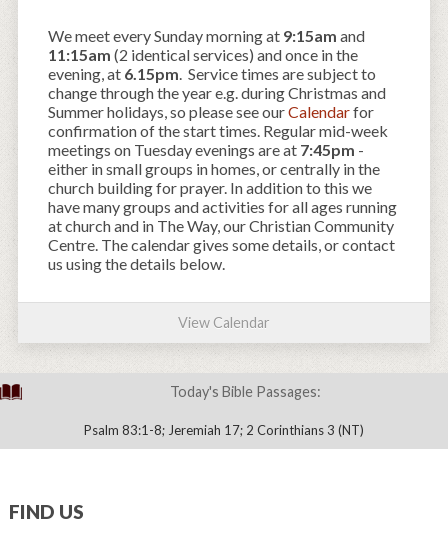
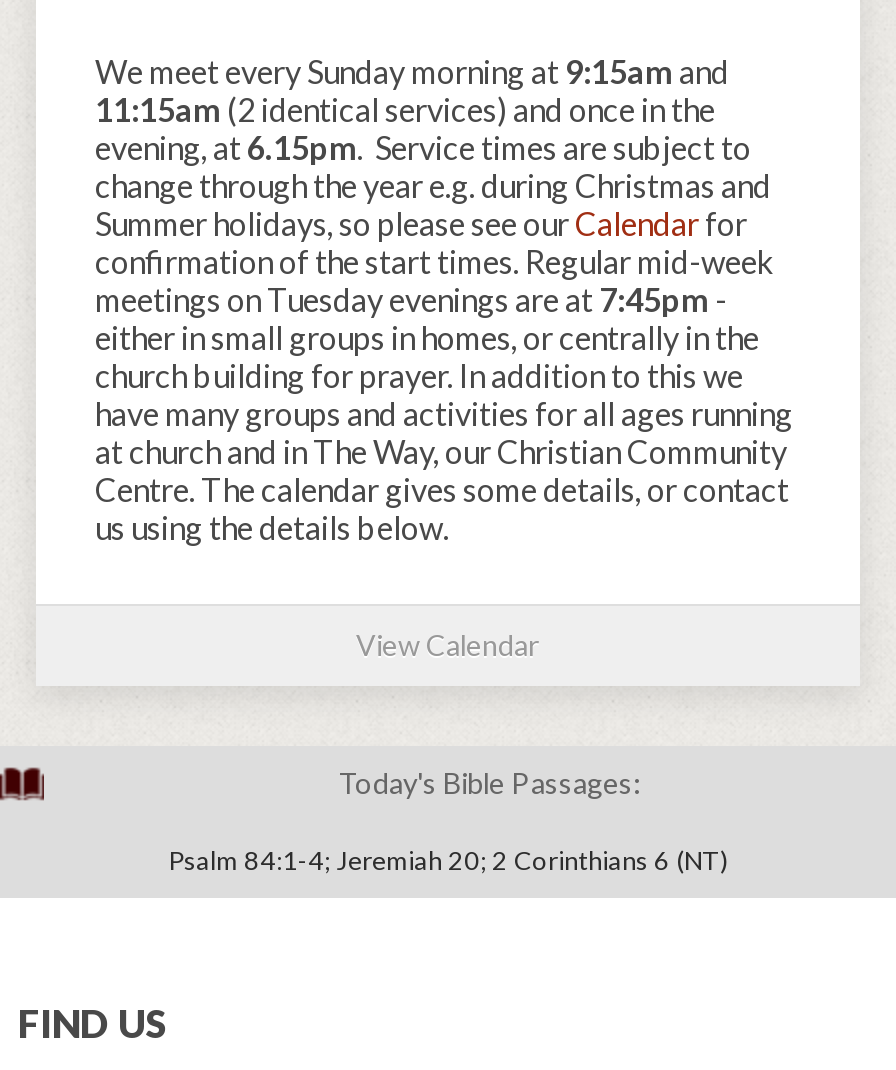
[84,422,364,438] Psalm 83:1-8; Jeremiah 17; 2 Corinthians 3 (NT) -> [168,844,728,876] Psalm 84:1-4; Jeremiah 20; 2 Corinthians 6 (NT)

